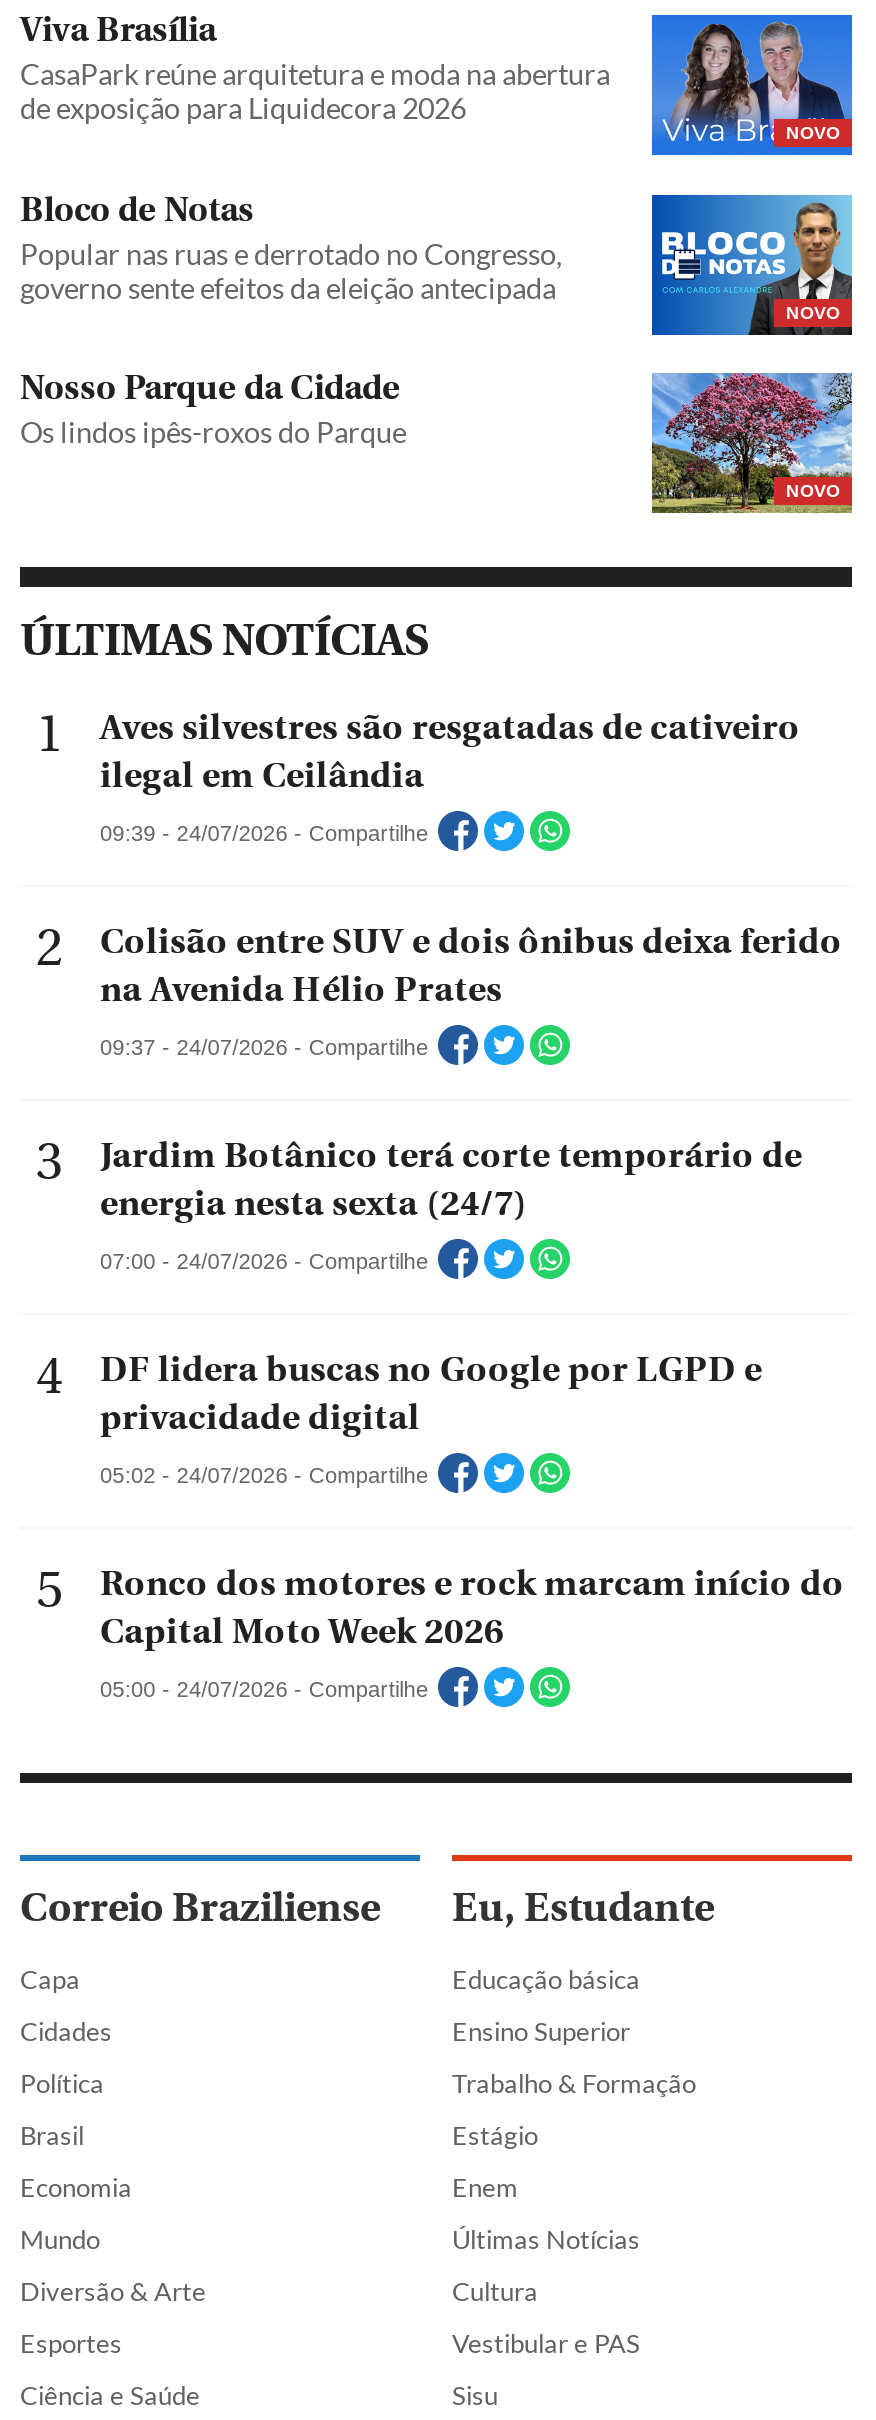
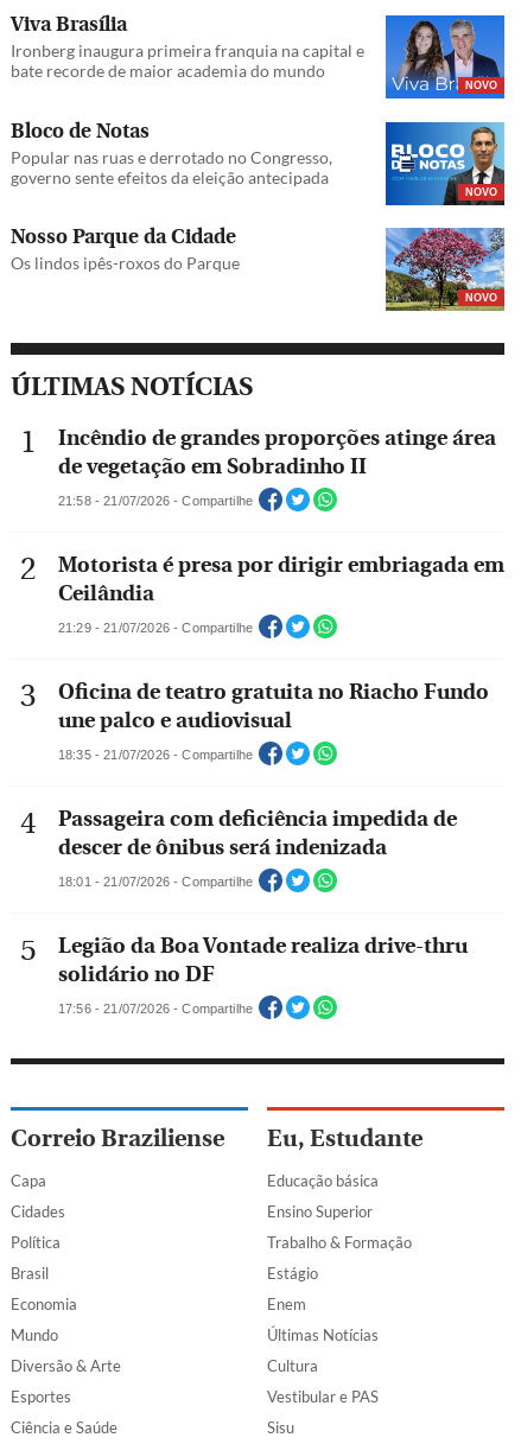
[20,58,610,126] CasaPark reúne arquitetura e moda na abertura | de exposição para Liquidecora 2026 -> [11,41,364,81] Ironberg inaugura primeira franquia na capital e | bate recorde de maior academia do mundo
[100,708,800,798] Aves silvestres são resgatadas de cativeiro | ilegal em Ceilândia -> [58,426,496,480] Incêndio de grandes proporções atinge área | de vegetação em Sobradinho II
[100,821,428,845] 09:39 - 24/07/2026 - Compartilhe -> [58,493,253,508] 21:58 - 21/07/2026 - Compartilhe
[100,922,842,1012] Colisão entre SUV e dois ônibus deixa ferido | na Avenida Hélio Prates -> [58,553,504,607] Motorista é presa por dirigir embriagada em | Ceilândia
[100,1035,428,1059] 09:37 - 24/07/2026 - Compartilhe -> [58,620,253,635] 21:29 - 21/07/2026 - Compartilhe
[100,1136,802,1226] Jardim Botânico terá corte temporário de | energia nesta sexta (24/7) -> [58,680,489,734] Oficina de teatro gratuita no Riacho Fundo | une palco e audiovisual
[100,1249,428,1273] 07:00 - 24/07/2026 - Compartilhe -> [58,747,253,762] 18:35 - 21/07/2026 - Compartilhe
[100,1350,762,1440] DF lidera buscas no Google por LGPD e | privacidade digital -> [58,807,457,861] Passageira com deficiência impedida de | descer de ônibus será indenizada
[100,1463,428,1487] 05:02 - 24/07/2026 - Compartilhe -> [58,874,253,888] 18:01 - 21/07/2026 - Compartilhe
[100,1564,844,1654] Ronco dos motores e rock marcam início do | Capital Moto Week 2026 -> [58,934,468,988] Legião da Boa Vontade realiza drive-thru | solidário no DF
[100,1677,428,1701] 05:00 - 24/07/2026 - Compartilhe -> [58,1001,253,1015] 17:56 - 21/07/2026 - Compartilhe

